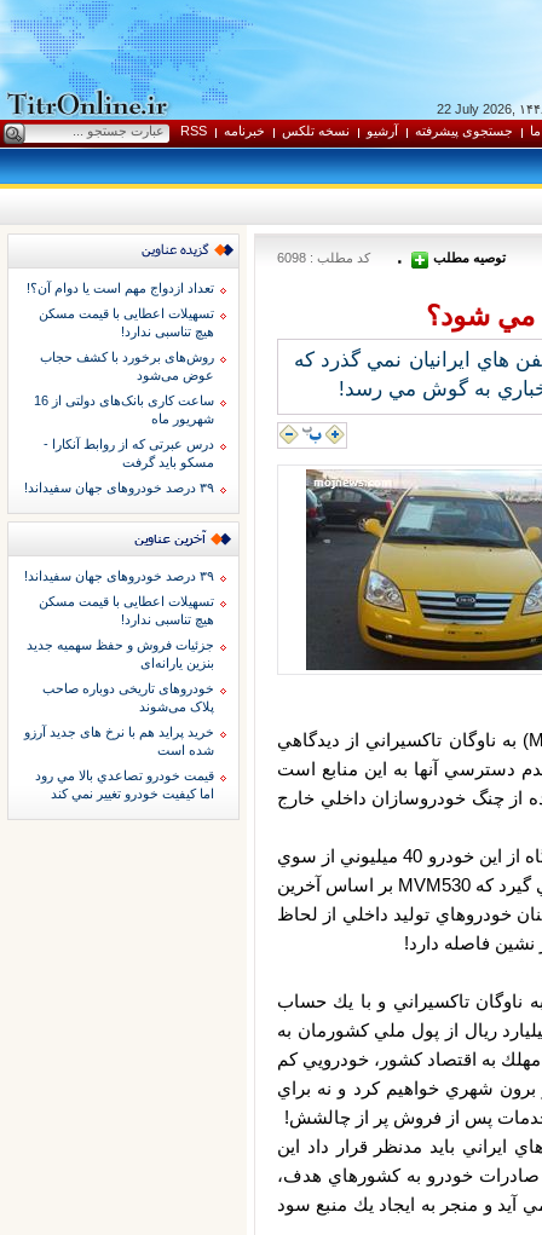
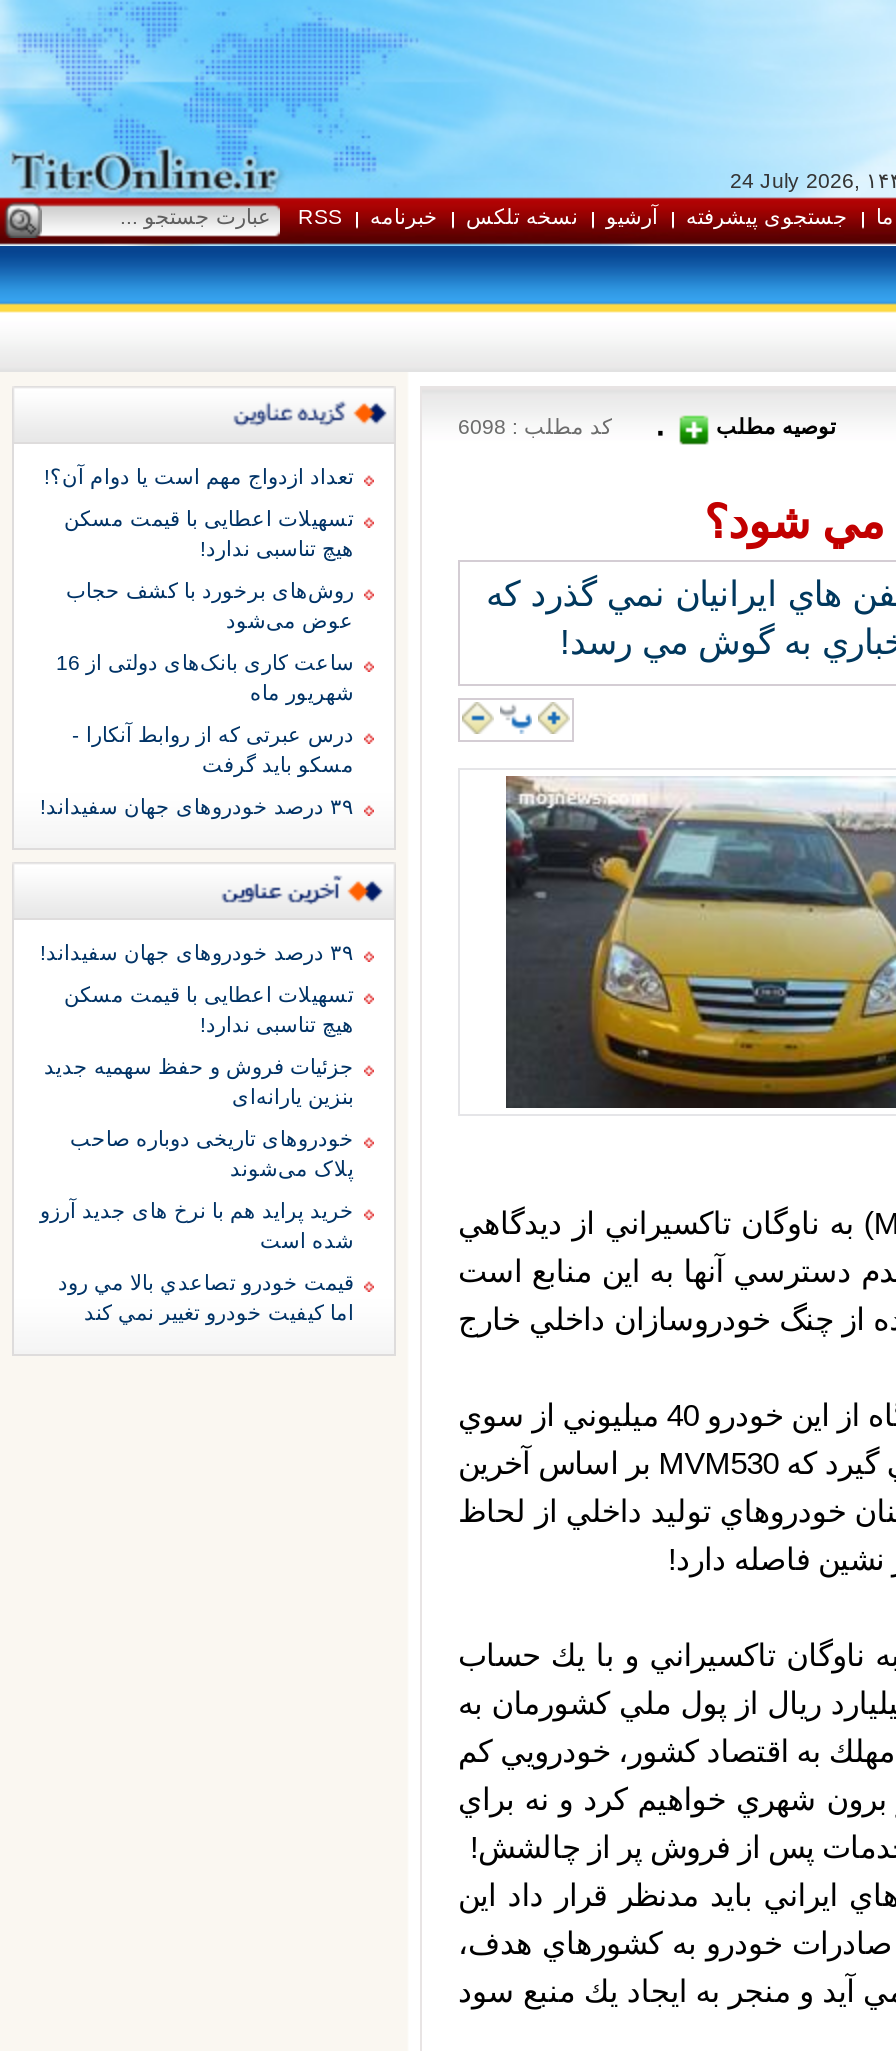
[437,102,512,116] 22 July 2026 -> [730,168,854,192] 24 July 2026

